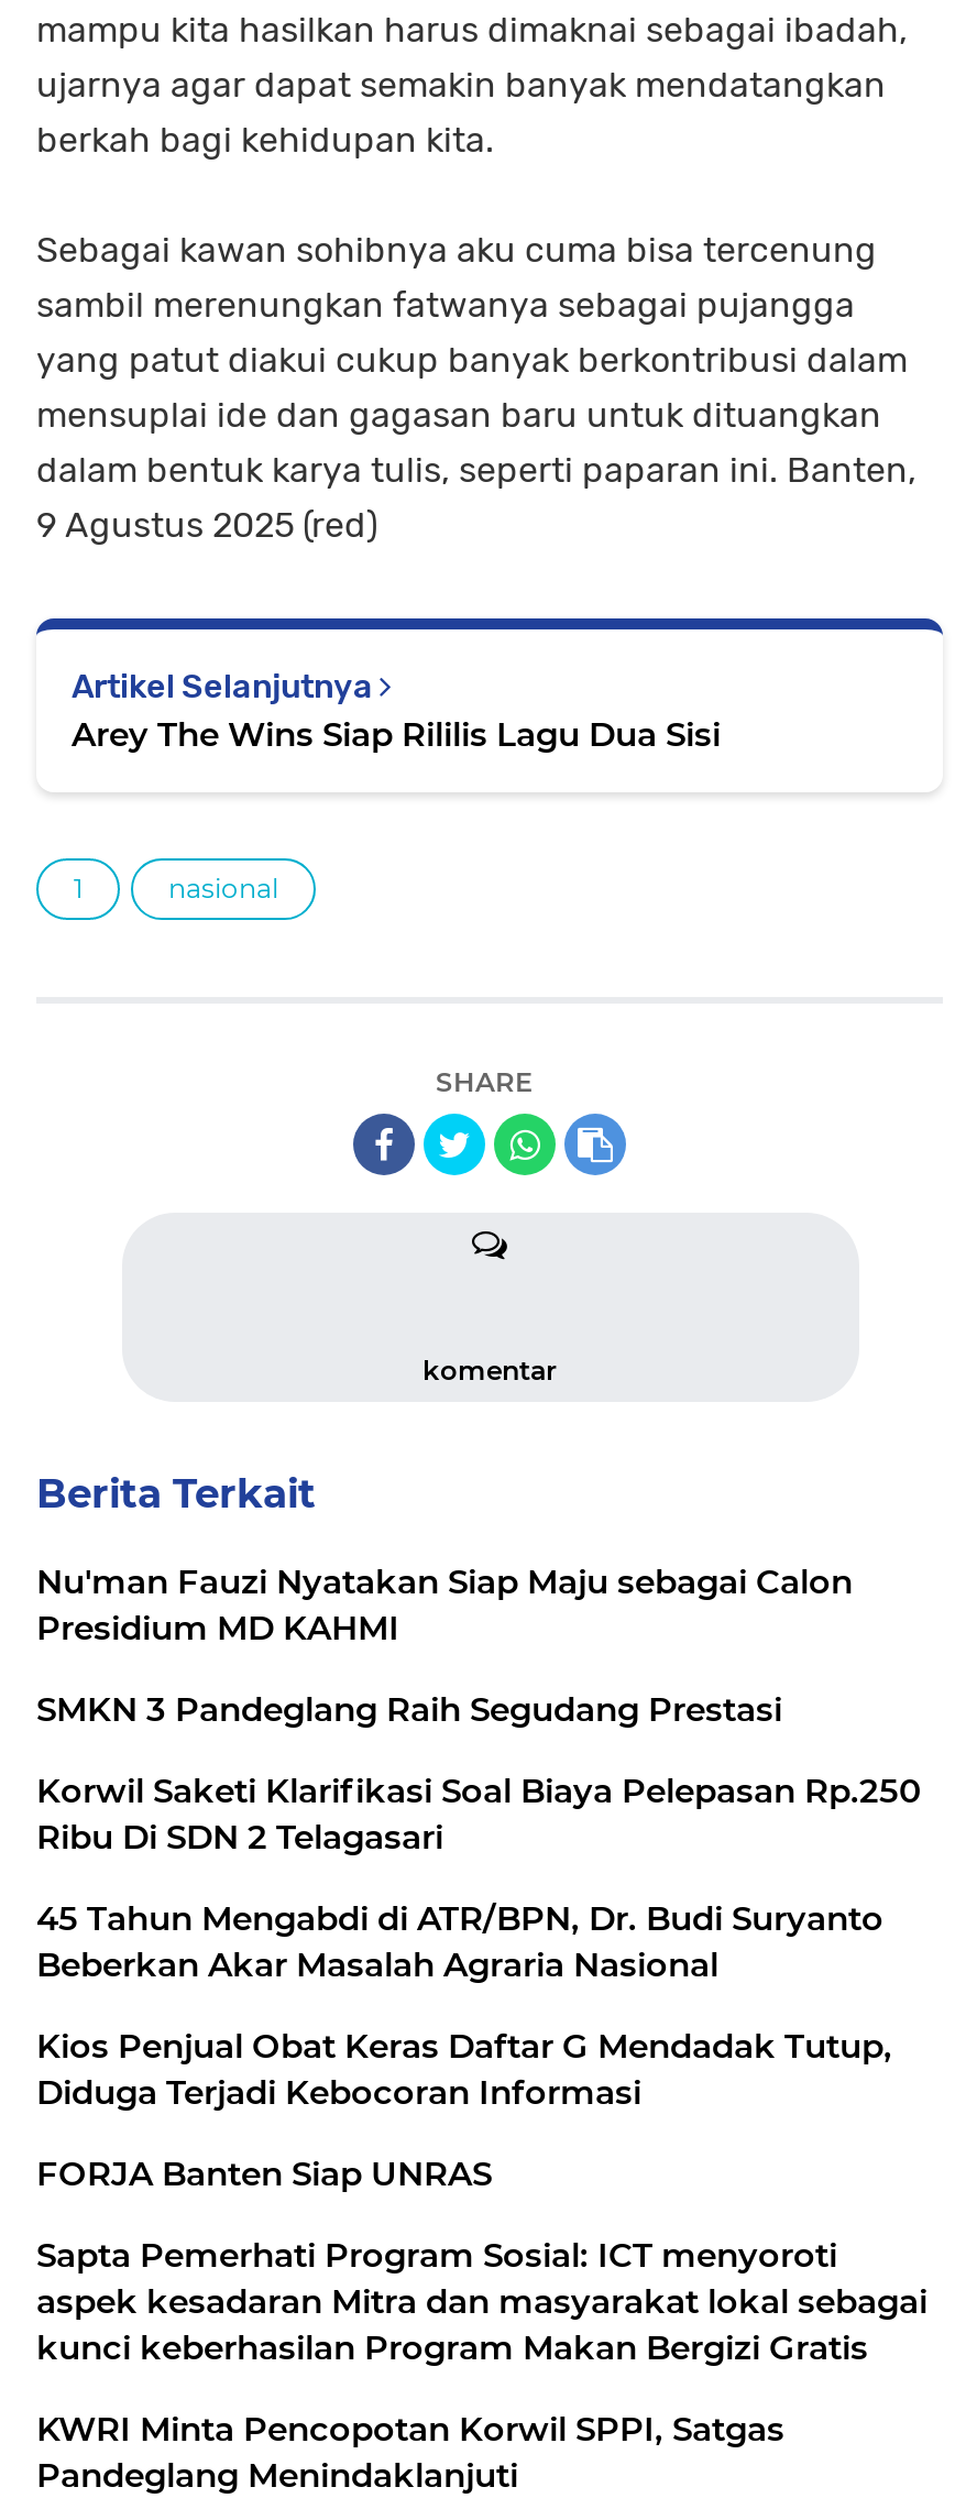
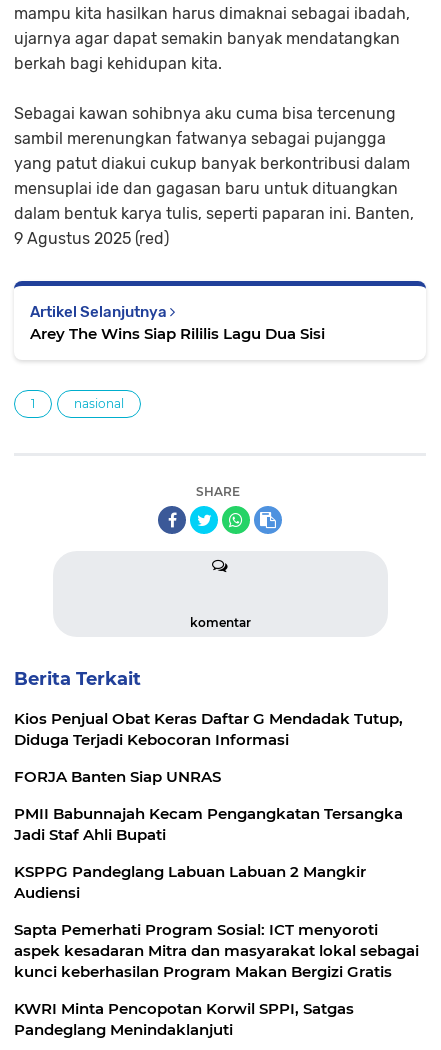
[36,1560,921,1985] Nu'man Fauzi Nyatakan Siap Maju sebagai Calon | Presidium MD KAHMI | SMKN 3 Pandeglang Raih Segudang Prestasi | Korwil Saketi Klarifikasi Soal Biaya Pelepasan Rp.250 | Ribu Di SDN 2 Telagasari | 45 Tahun Mengabdi di ATR/BPN, Dr. Budi Suryanto | Beberkan Akar Masalah Agraria Nasional -> none
moved [36,2025,892,2194] -> [14,709,403,786]: Kios Penjual Obat Keras Daftar G Mendadak Tutup, | Diduga Terjadi Kebocoran Informasi | FORJA Banten Siap UNRAS
none -> [14,804,403,902] PMII Babunnajah Kecam Pengangkatan Tersangka | Jadi Staf Ahli Bupati | KSPPG Pandeglang Labuan Labuan 2 Mangkir | Audiensi

